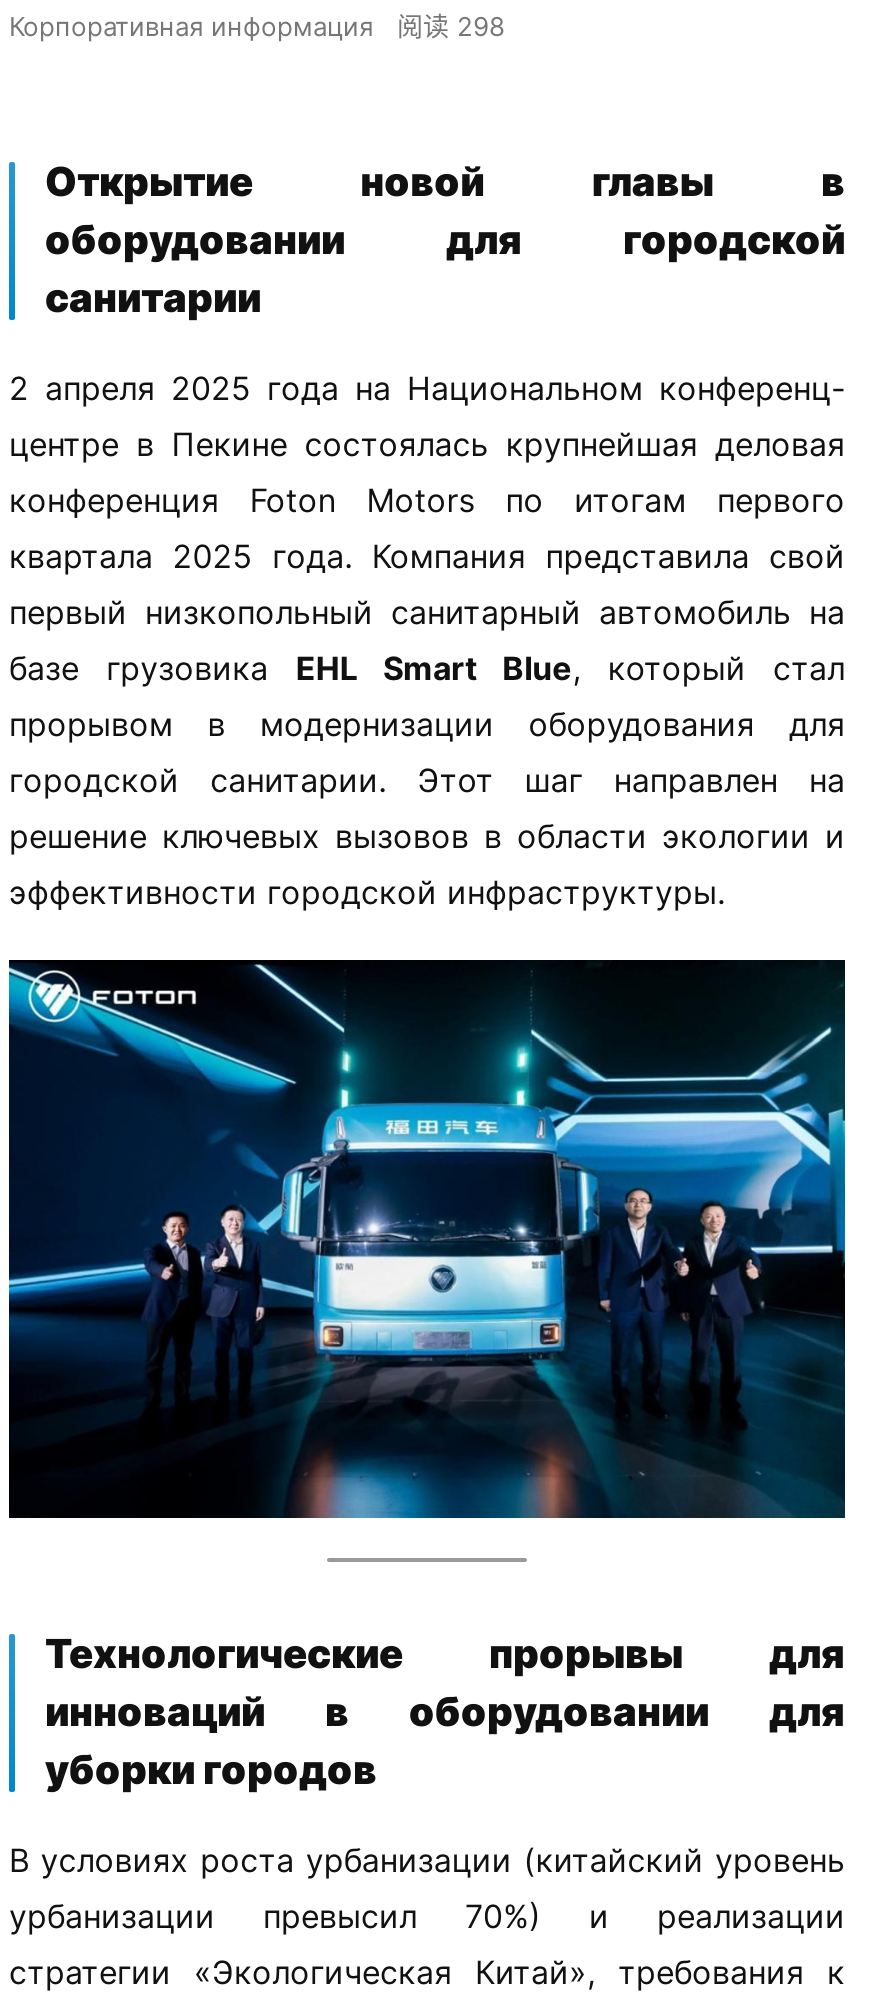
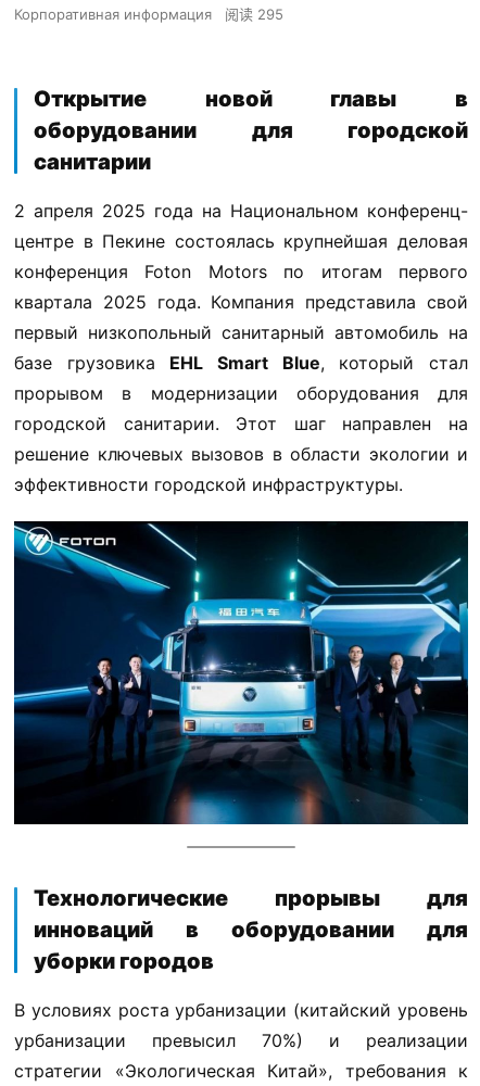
[9,10,505,42] Корпоративная информация 阅读 298 -> [14,5,283,23] Корпоративная информация 阅读 295

